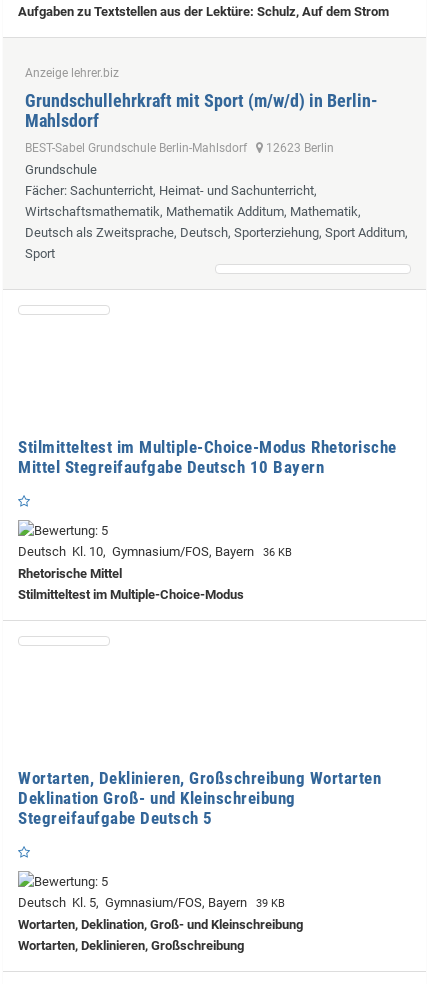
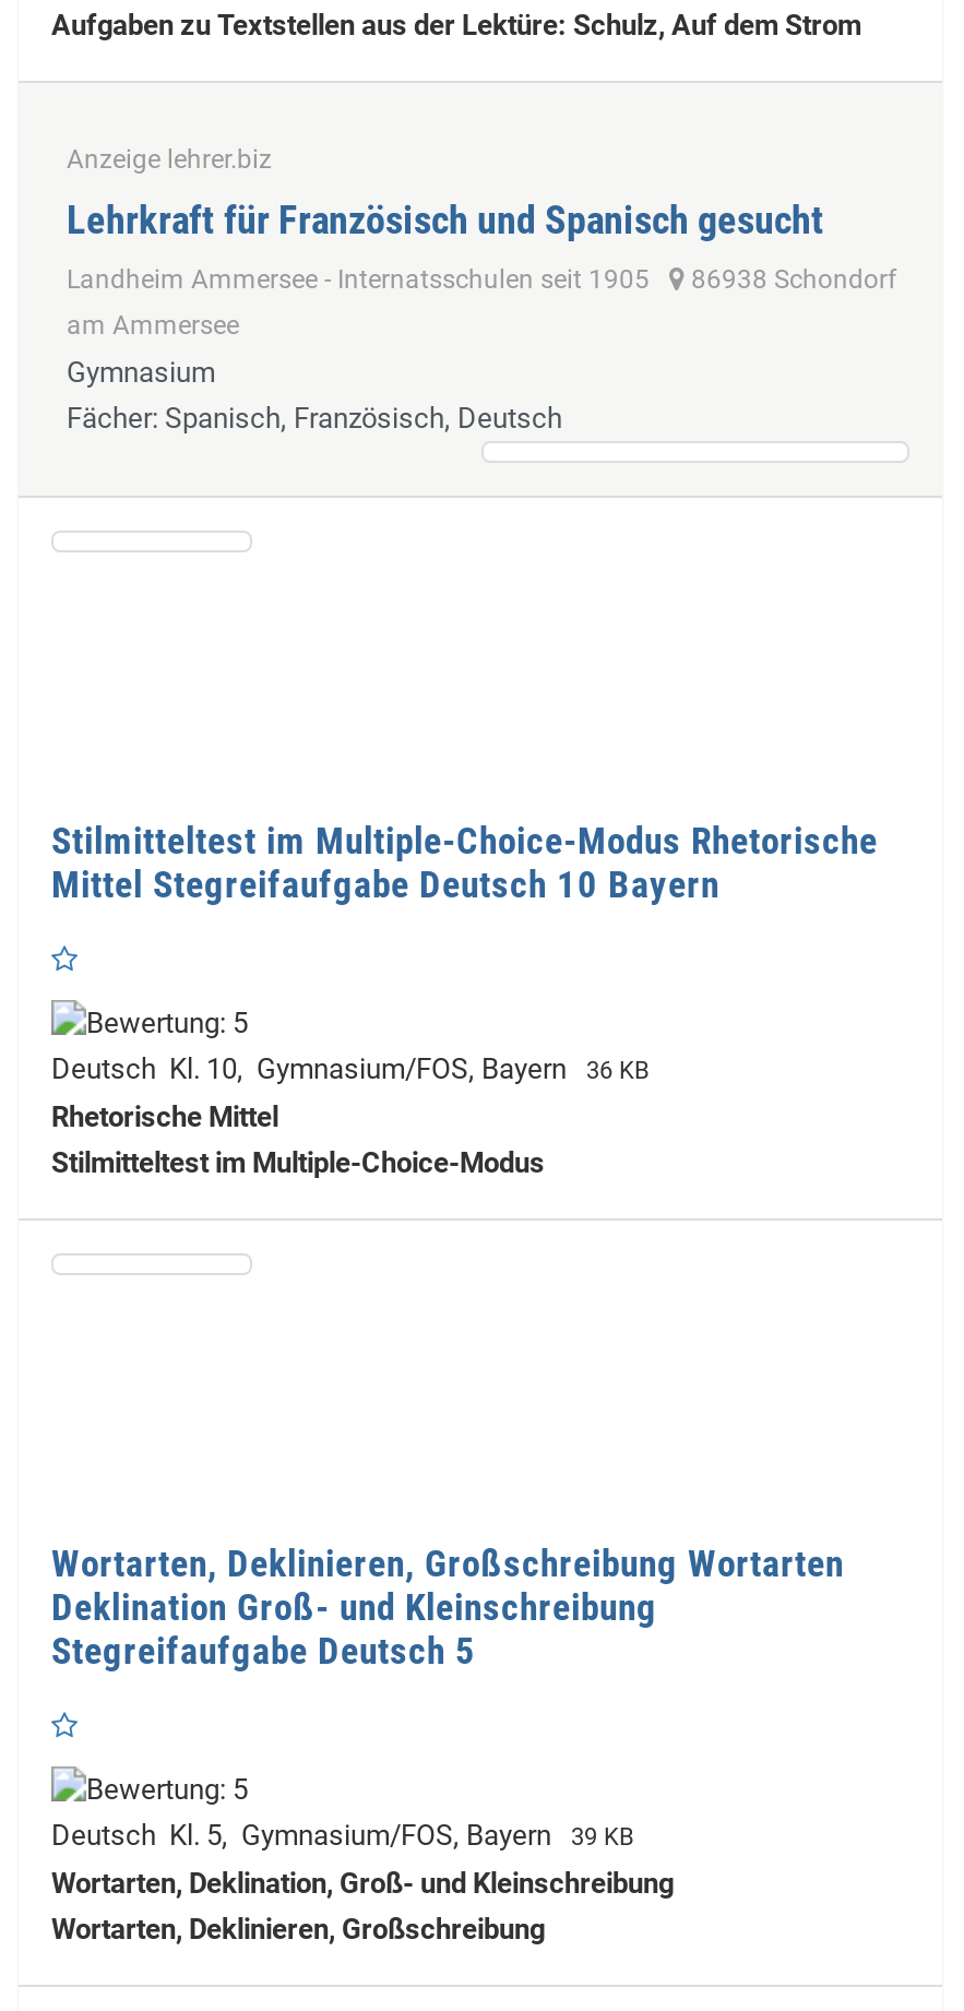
[25,89,408,260] Grundschullehrkraft mit Sport (m/w/d) in Berlin- | Mahlsdorf | BEST-Sabel Grundschule Berlin-Mahlsdorf 12623 Berlin | Grundschule | Fächer: Sachunterricht, Heimat- und Sachunterricht, | Wirtschaftsmathematik, Mathematik Additum, Mathematik, | Deutsch als Zweitsprache, Deutsch, Sporterziehung, Sport Additum, | Sport -> [67,195,896,433] Lehrkraft für Französisch und Spanisch gesucht | Landheim Ammersee - Internatsschulen seit 1905 86938 Schondorf | am Ammersee | Gymnasium | Fächer: Spanisch, Französisch, Deutsch

